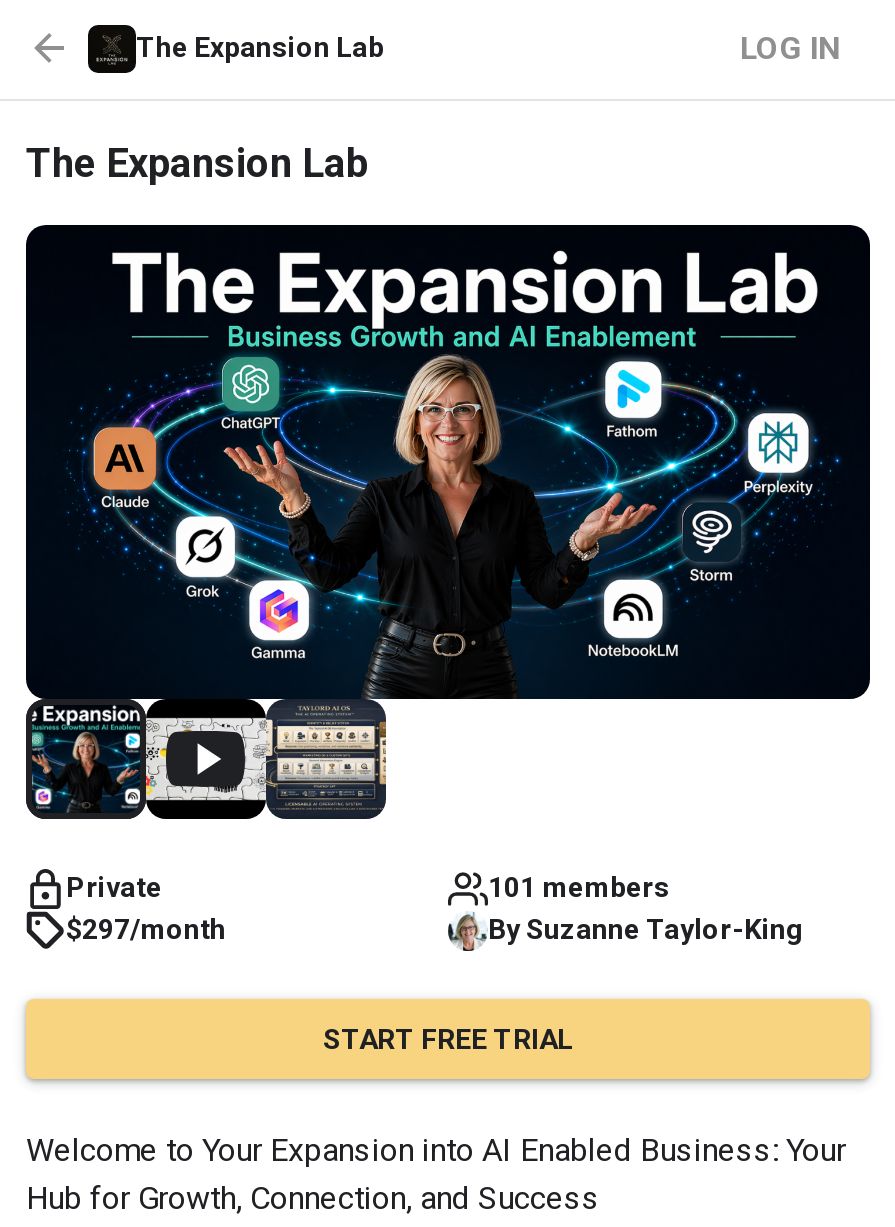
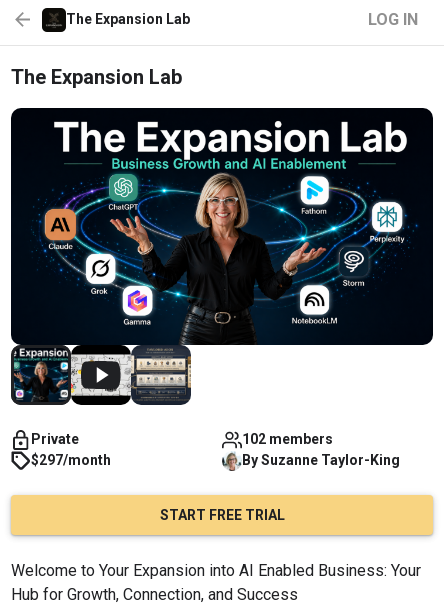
[488,872,670,904] 101 members -> [242,431,333,447] 102 members

